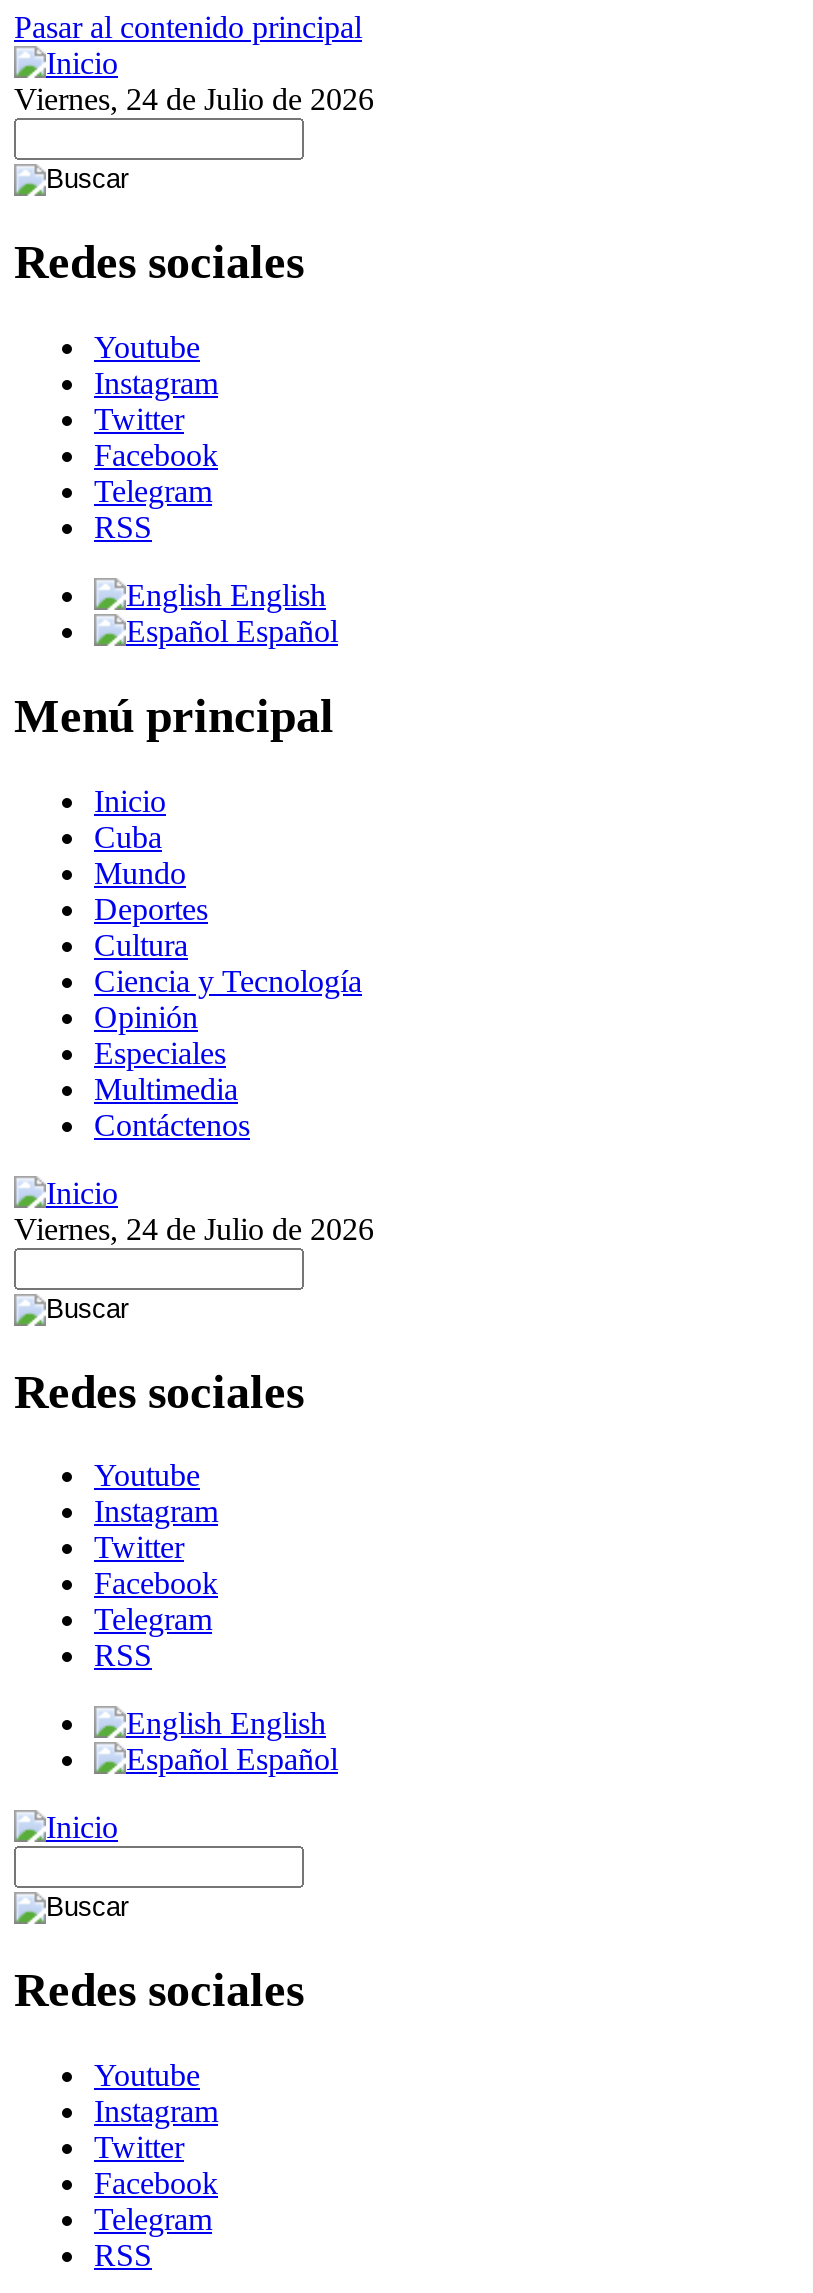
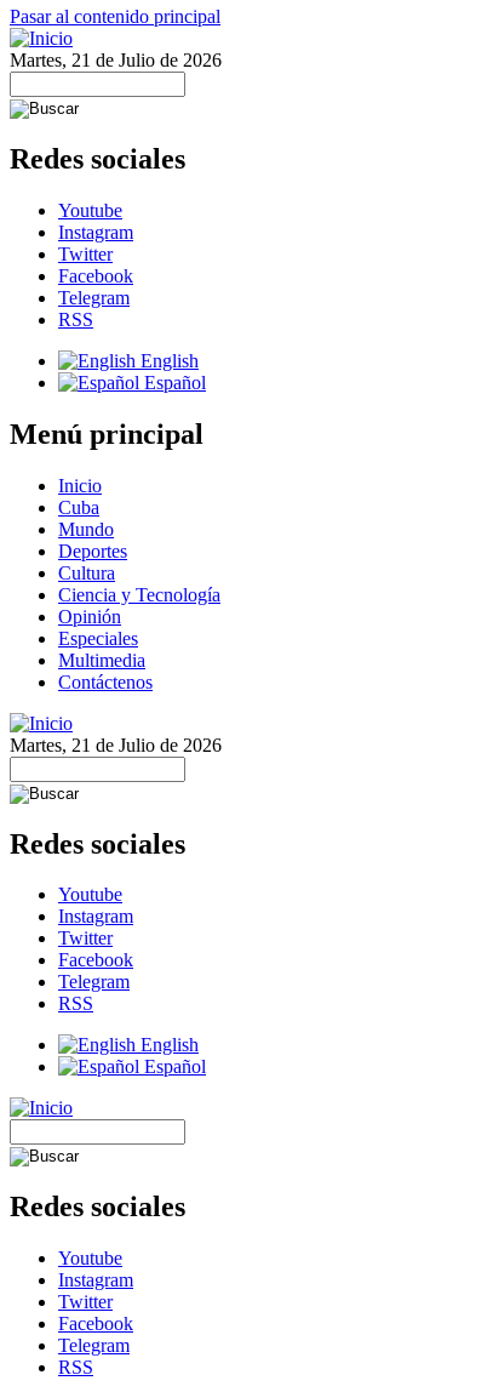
[14,82,374,116] Viernes, 24 de Julio de 2026 -> [10,50,222,70] Martes, 21 de Julio de 2026
[14,1211,374,1245] Viernes, 24 de Julio de 2026 -> [10,734,222,755] Martes, 21 de Julio de 2026

